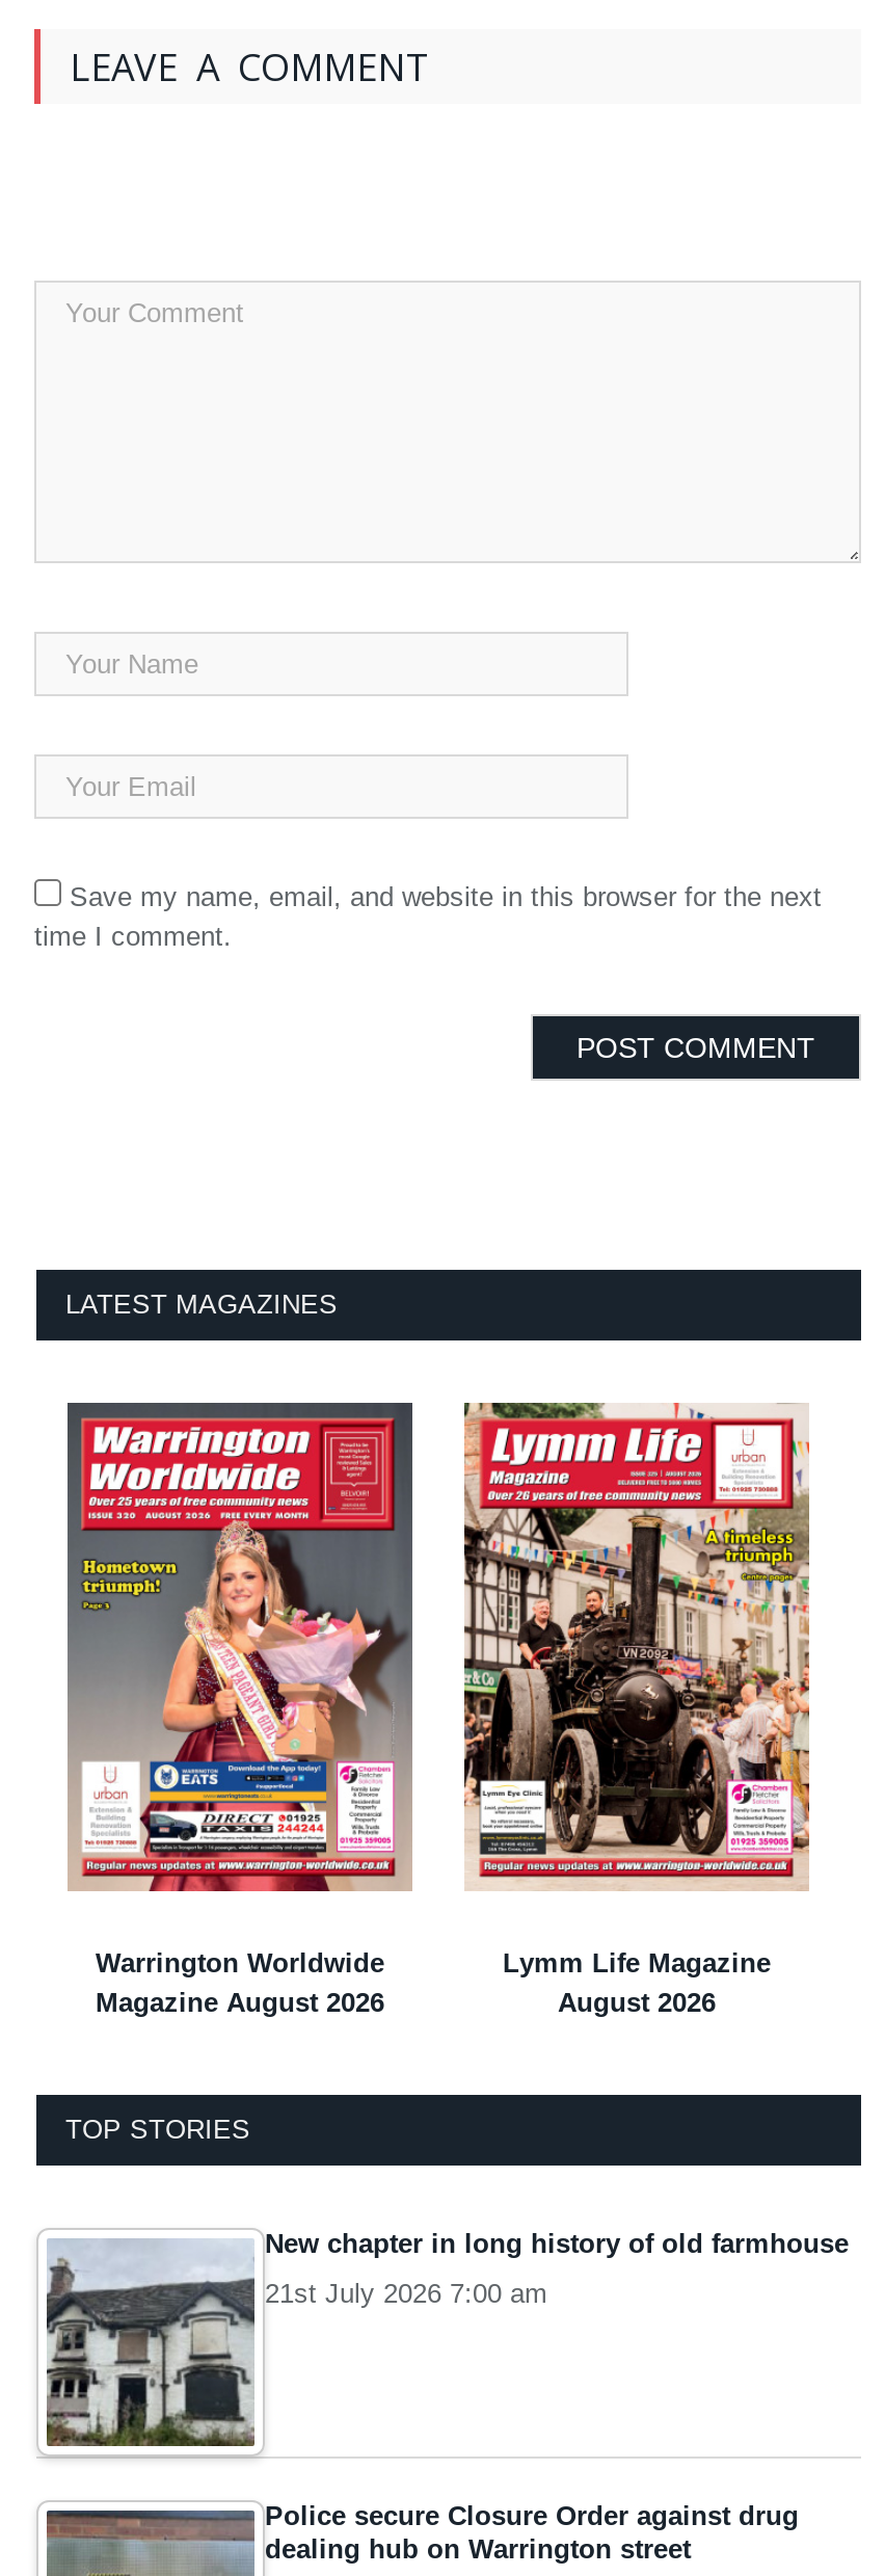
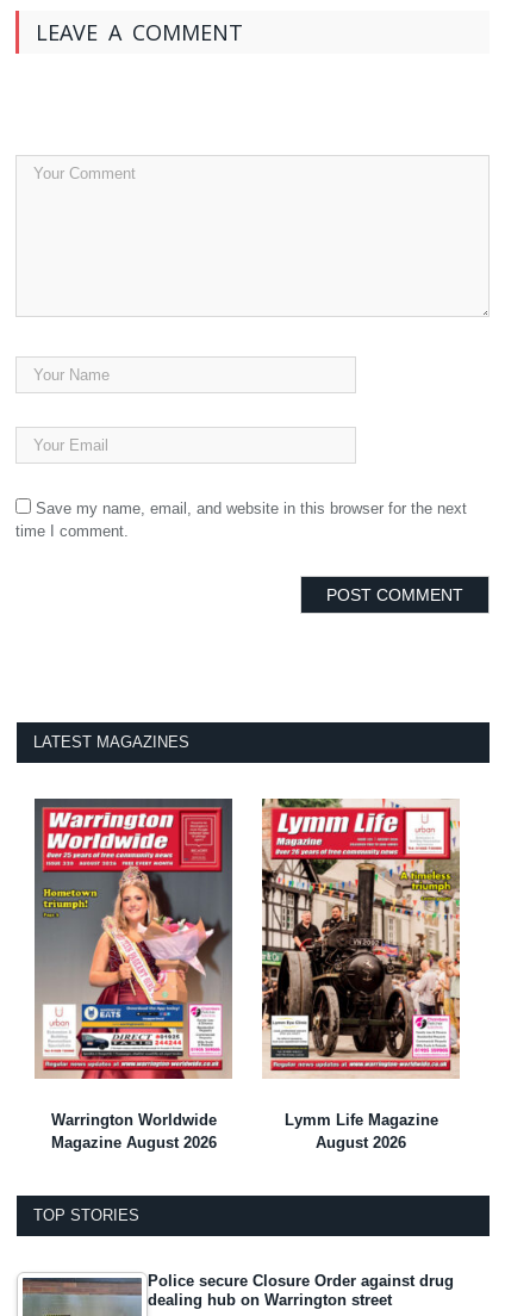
[47,2228,849,2459] [image] | New chapter in long history of old farmhouse | 21st July 2026 7:00 am -> none

